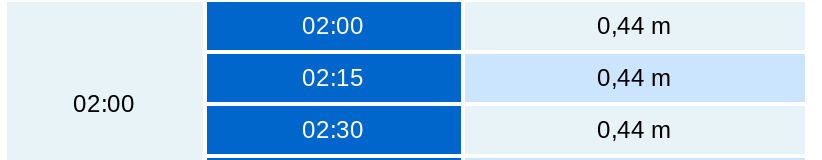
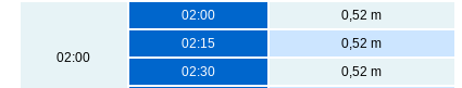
[597,12,671,40] 0,44 m -> [341,7,382,23] 0,52 m
[597,64,671,92] 0,44 m -> [341,36,382,51] 0,52 m
[597,116,671,144] 0,44 m -> [341,64,382,79] 0,52 m

